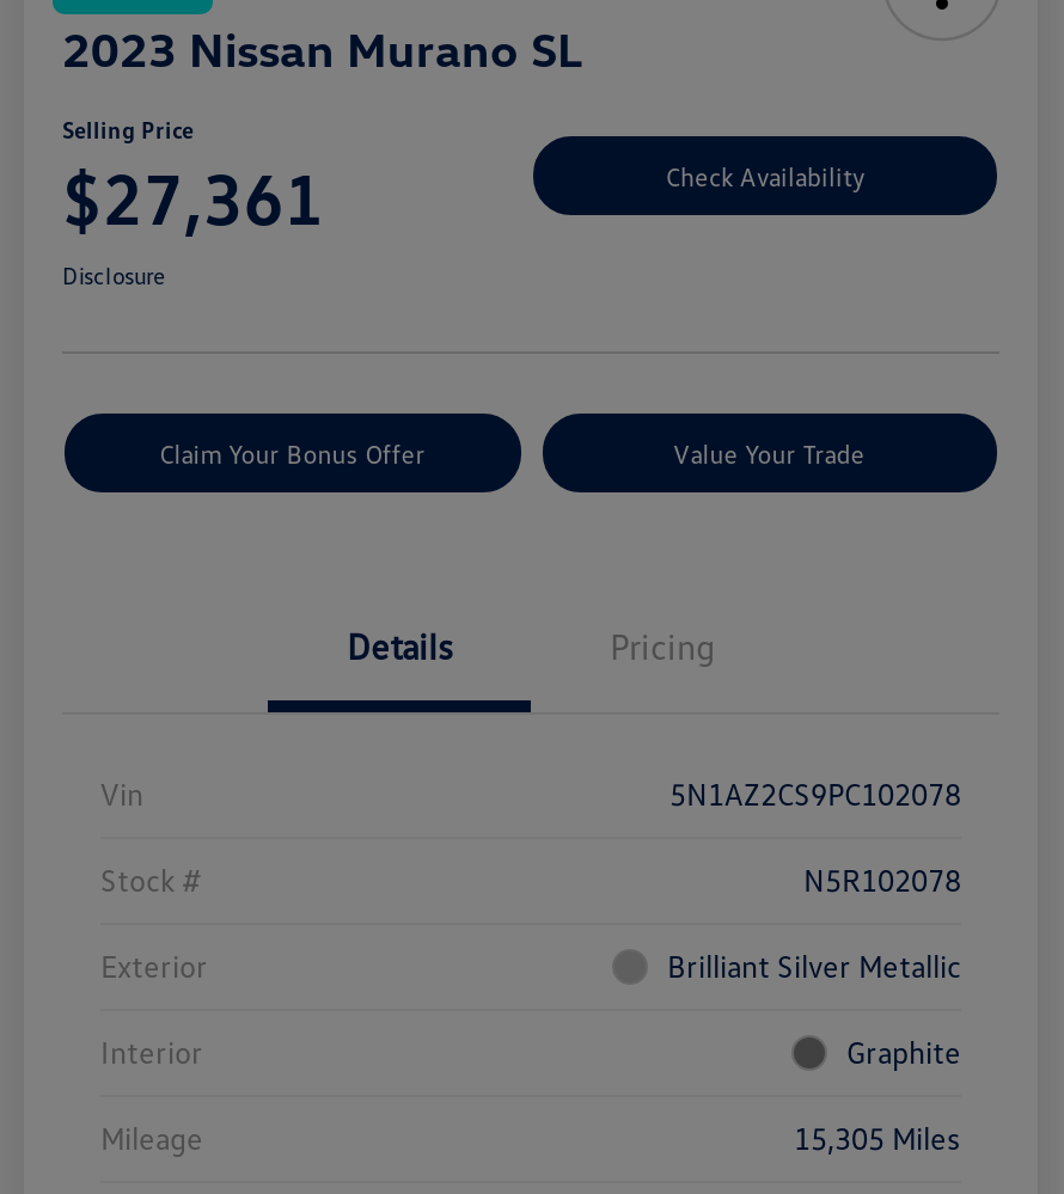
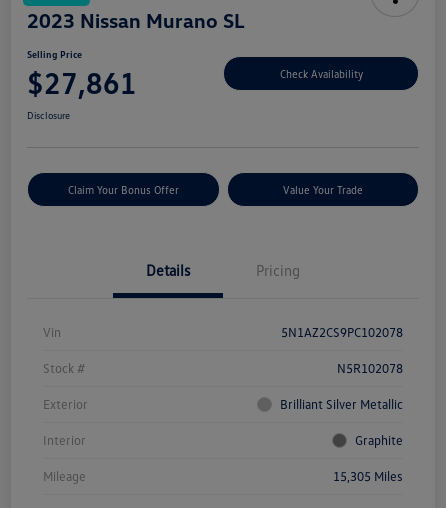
[62,153,325,242] $27,361 -> [27,64,137,101] $27,861

